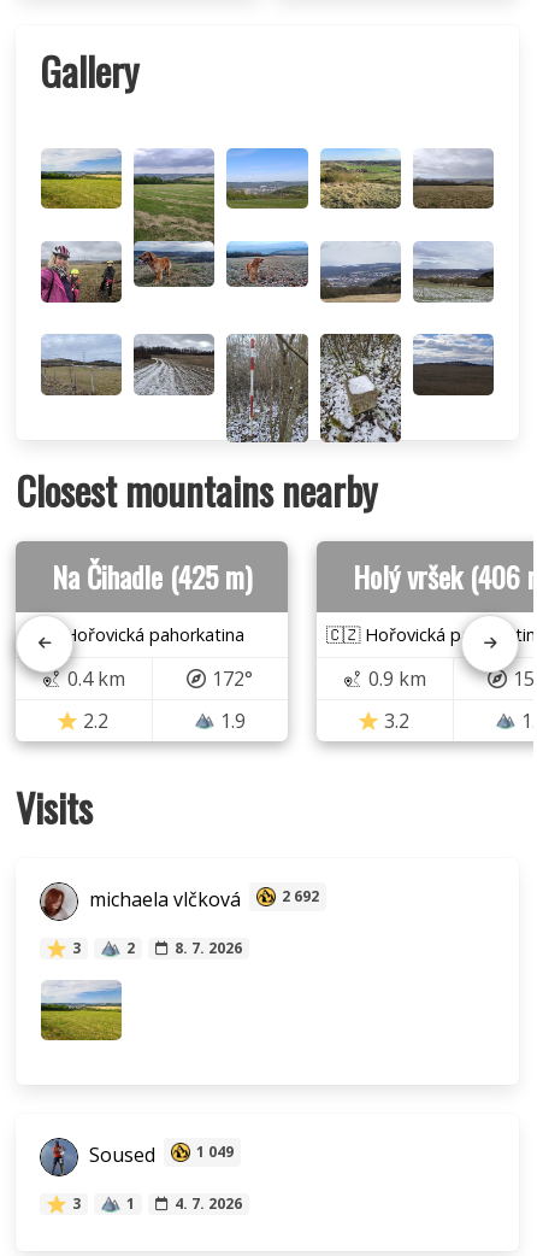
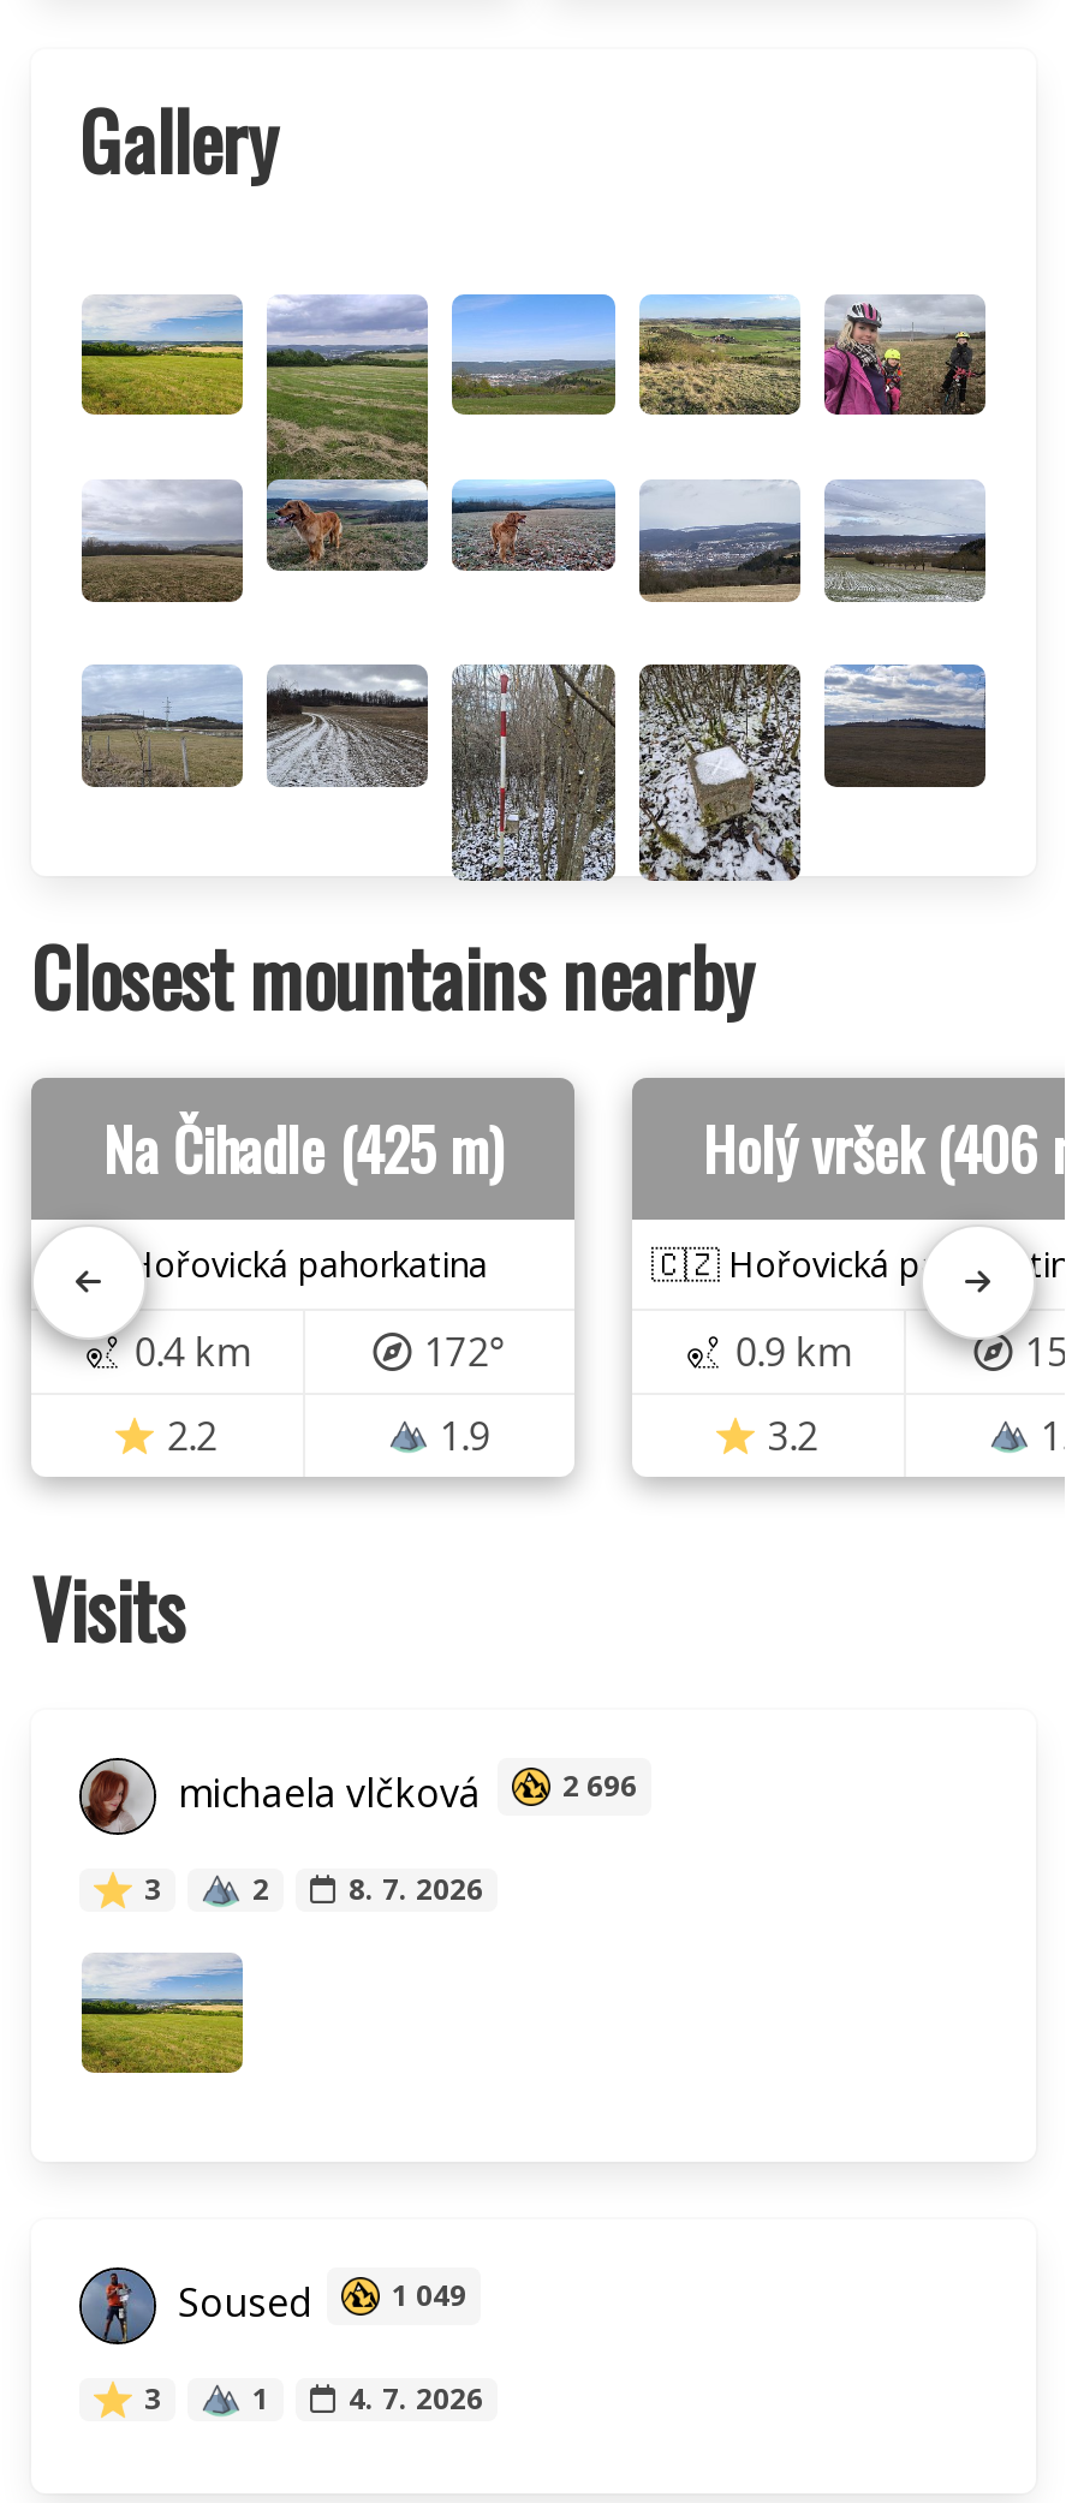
moved [413,149,494,210] -> [82,482,243,604]: [image]
moved [40,241,123,304] -> [822,294,988,417]: [image]
[84,886,319,912] michaela vlčková 2 692 -> [168,1765,637,1818] michaela vlčková 2 696

